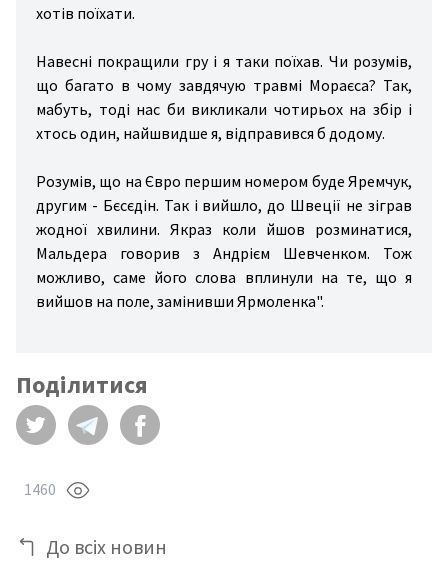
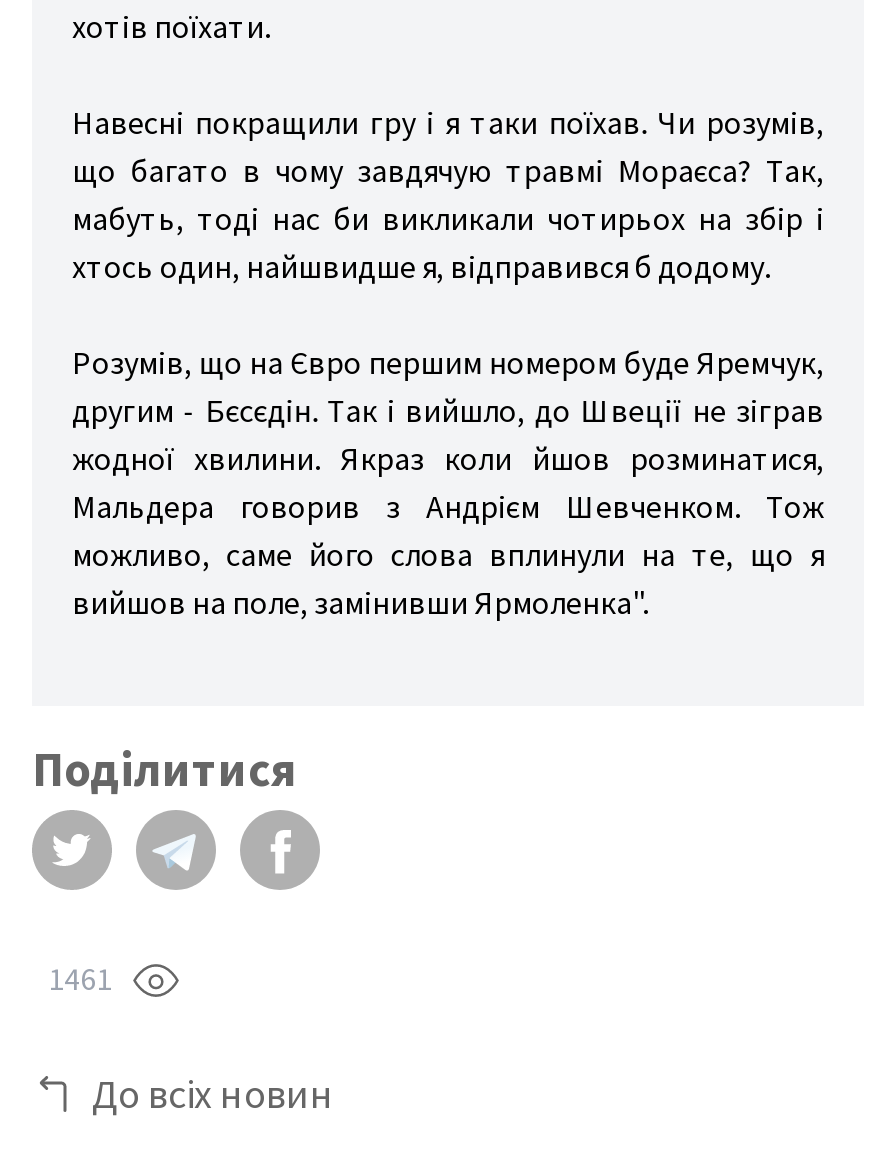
[24,479,56,499] 1460 -> [48,957,112,997] 1461

